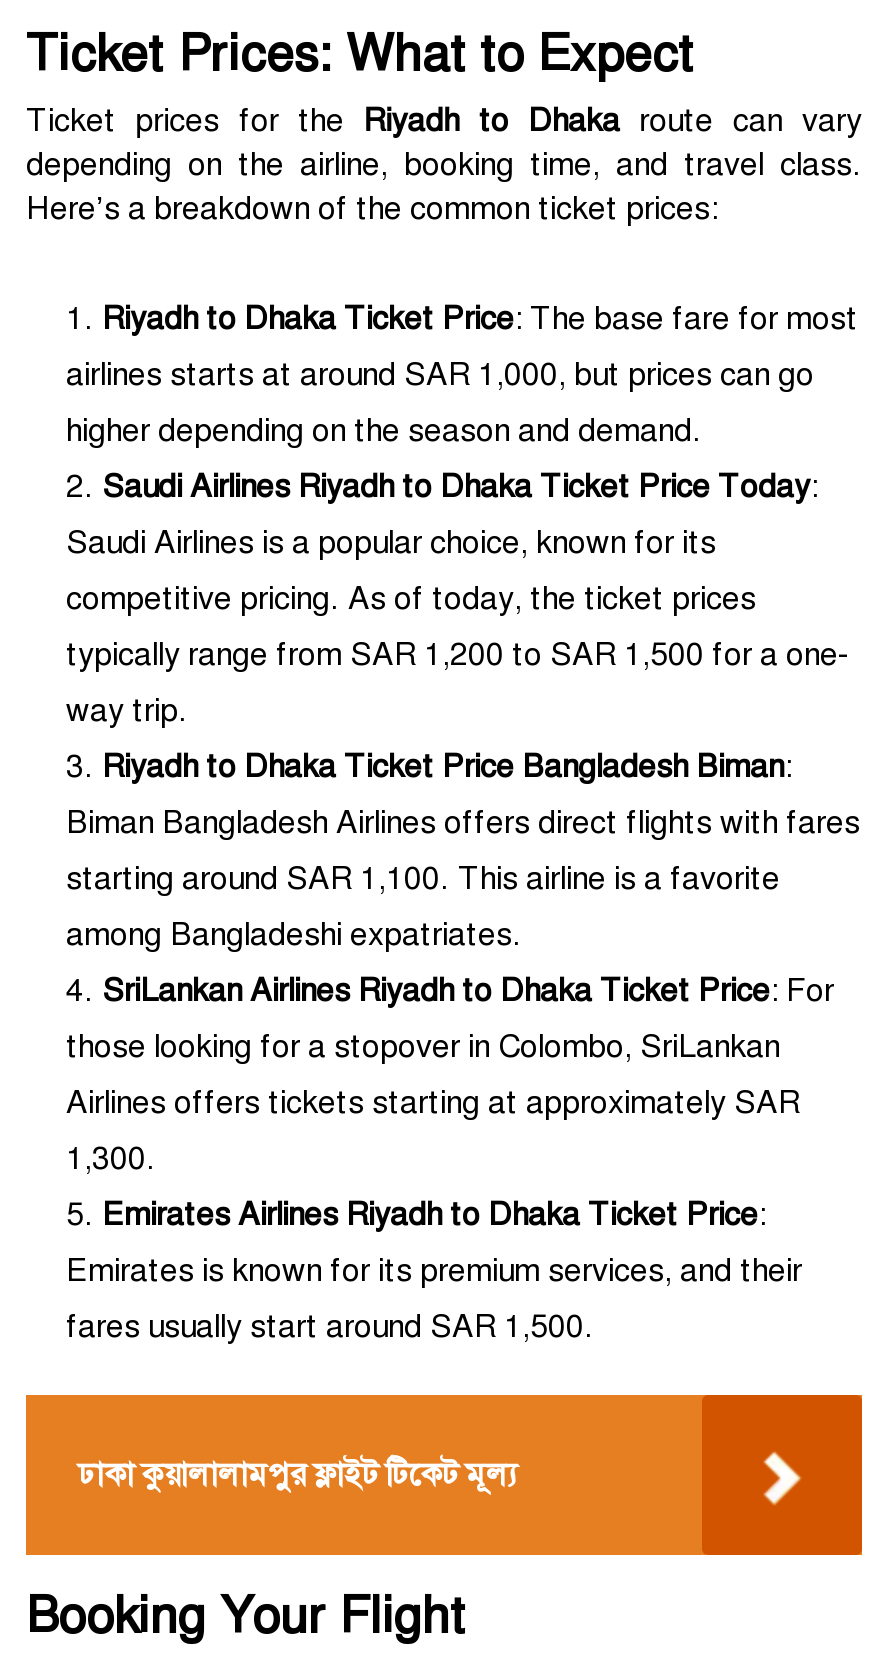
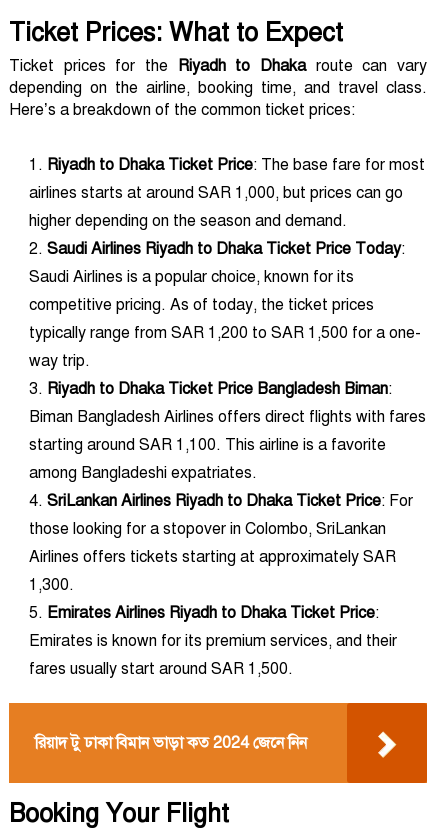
[78,1456,518,1496] ঢাকা কুয়ালালামপুর ফ্লাইট টিকেট মূল্য -> [35,733,307,753] রিয়াদ টু ঢাকা বিমান ভাড়া কত 2024 জেনে নিন

